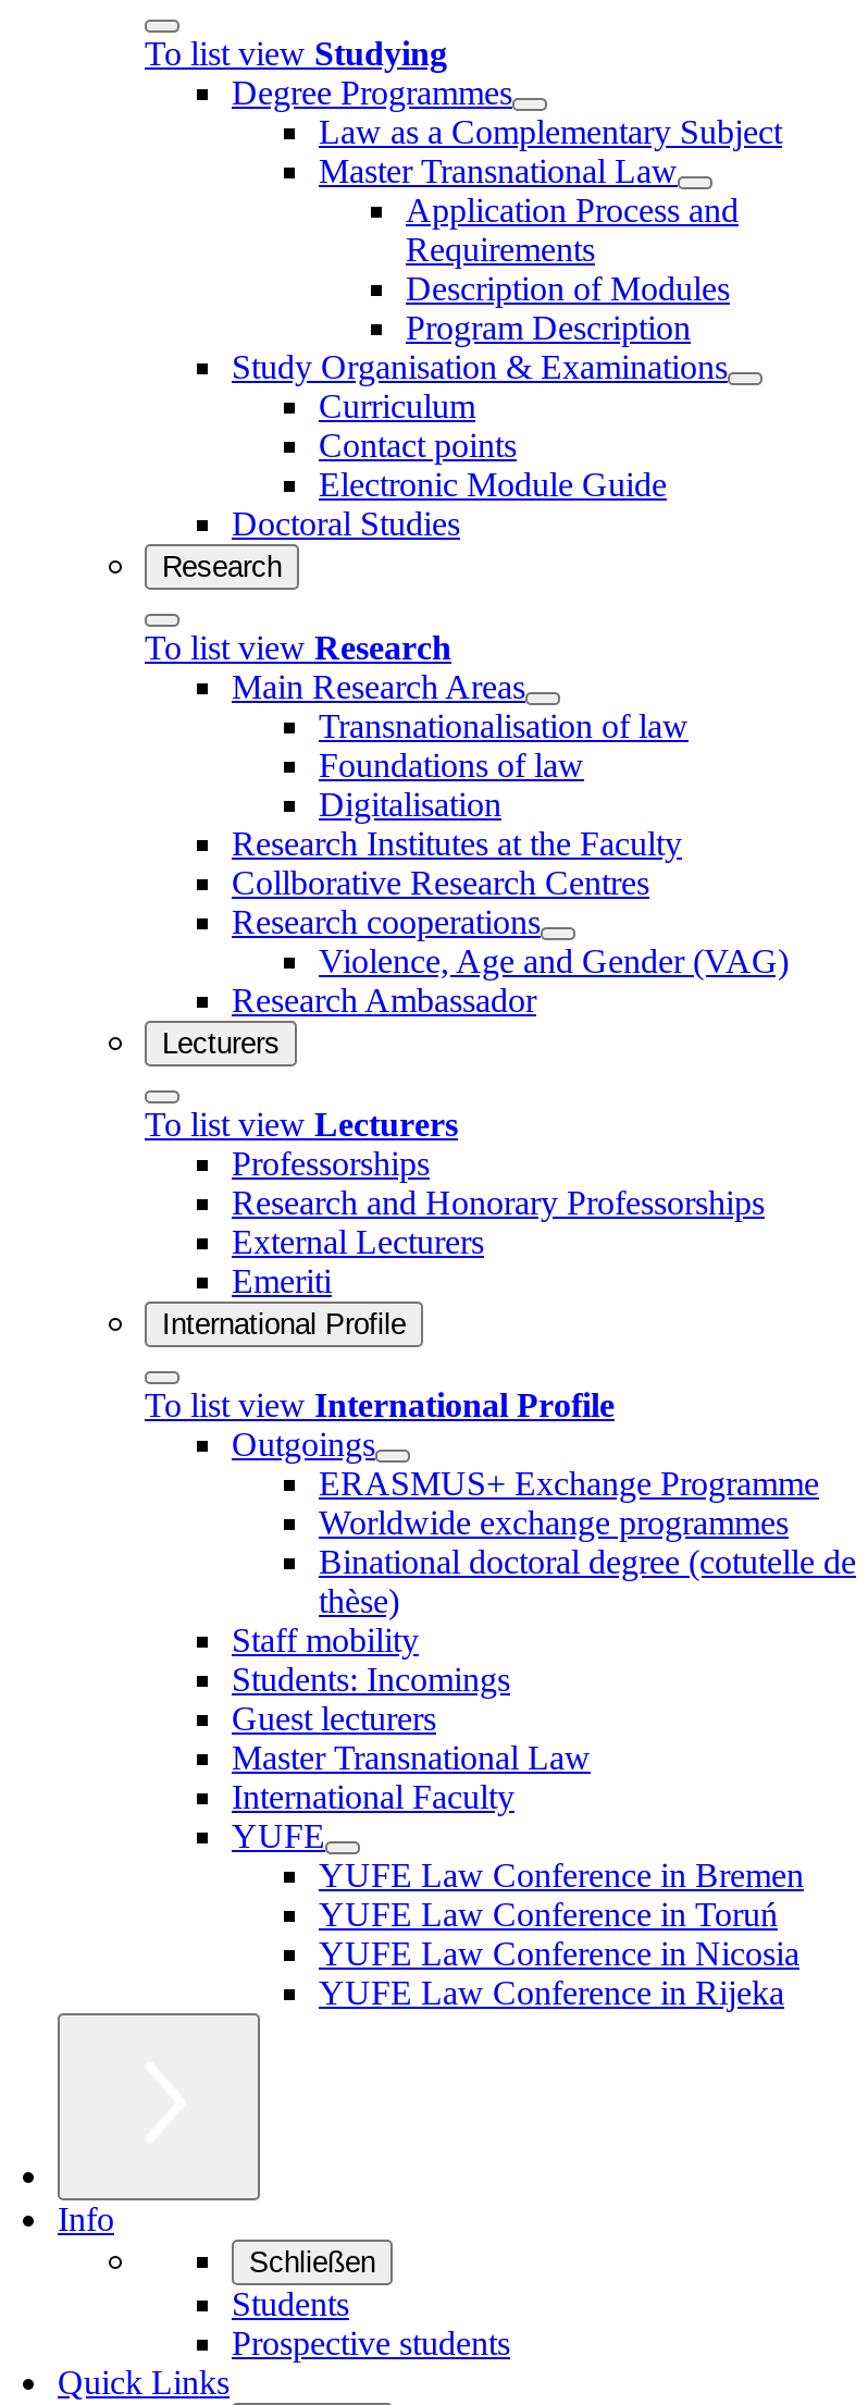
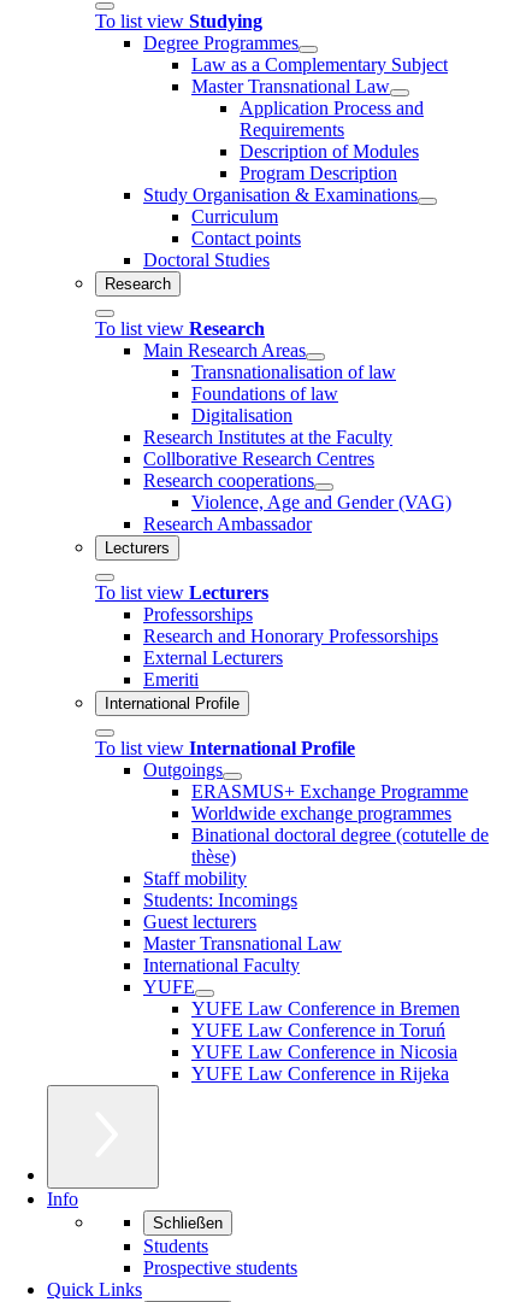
[319,465,667,502] Electronic Module Guide -> none

